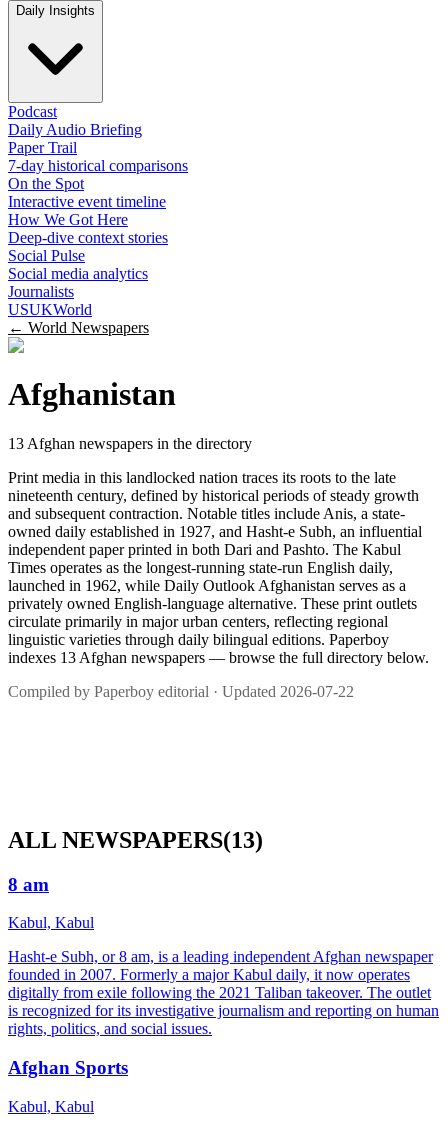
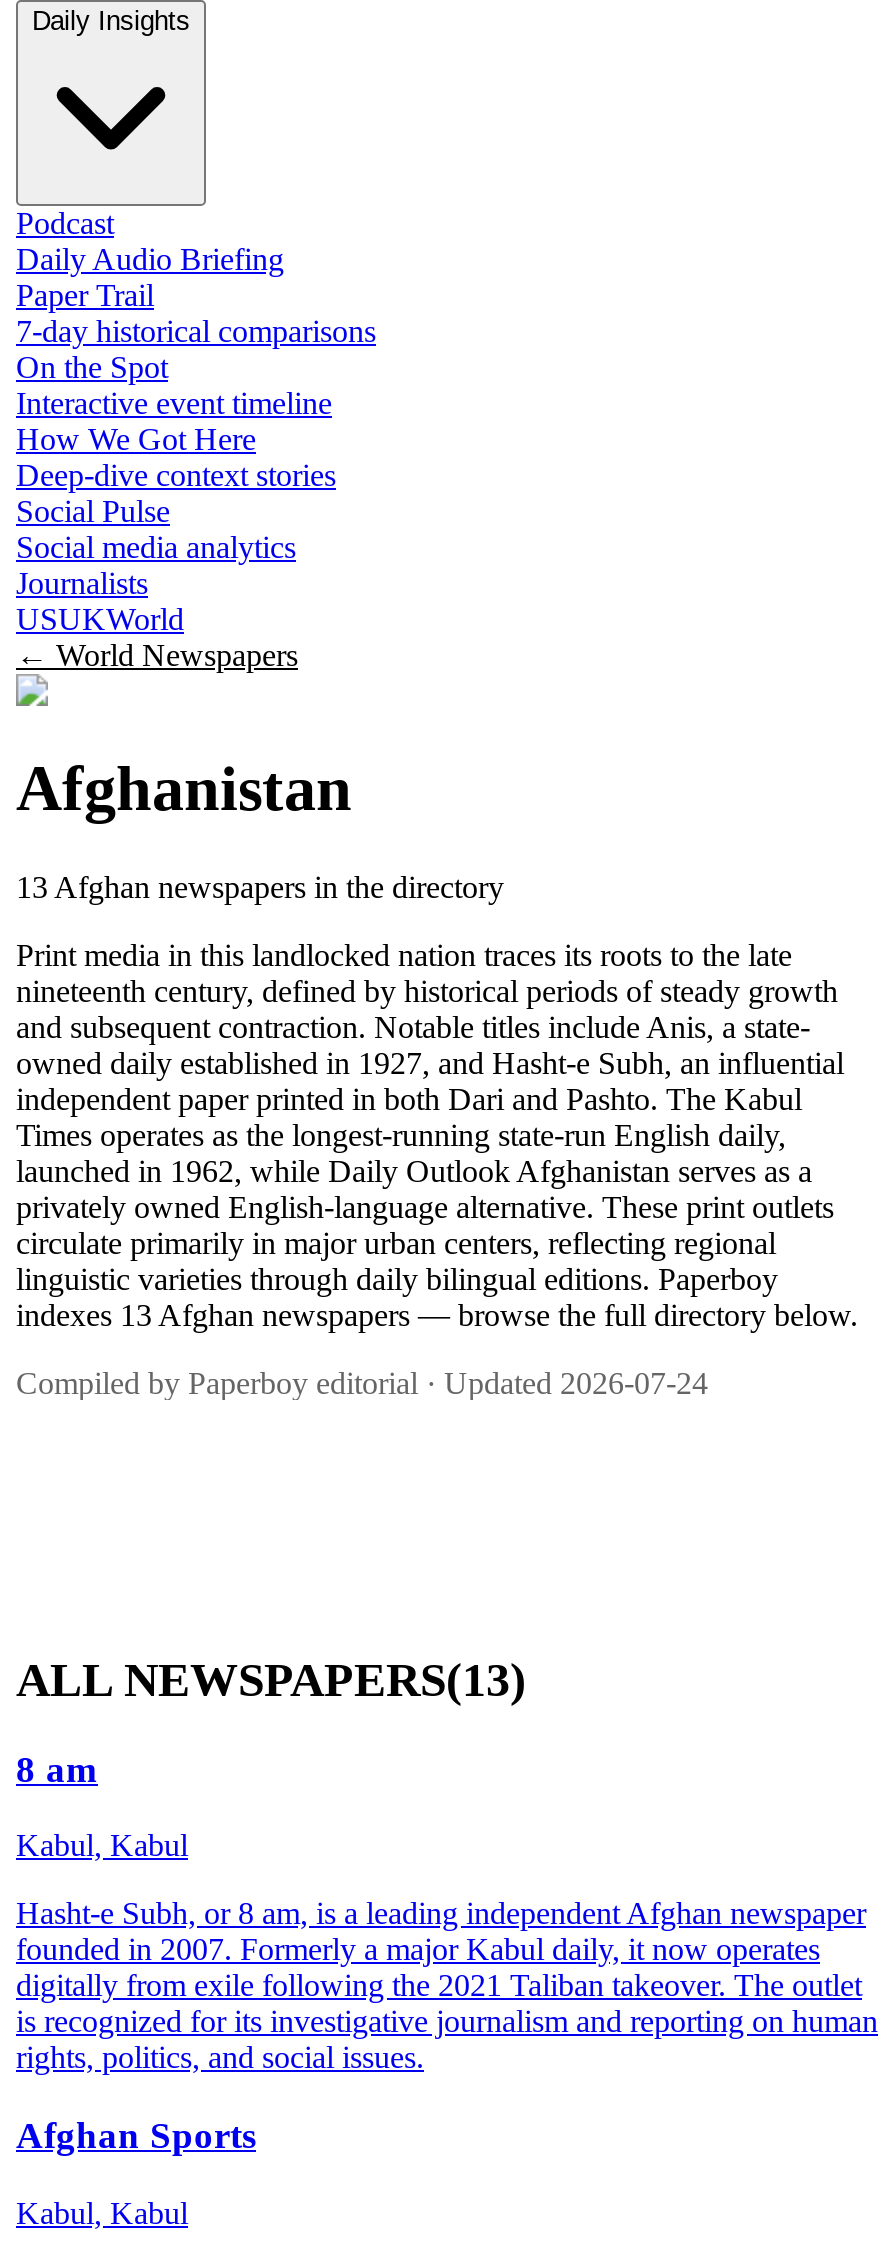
[8,683,354,700] Compiled by Paperboy editorial · Updated 2026-07-22 -> [16,1366,708,1400] Compiled by Paperboy editorial · Updated 2026-07-24

